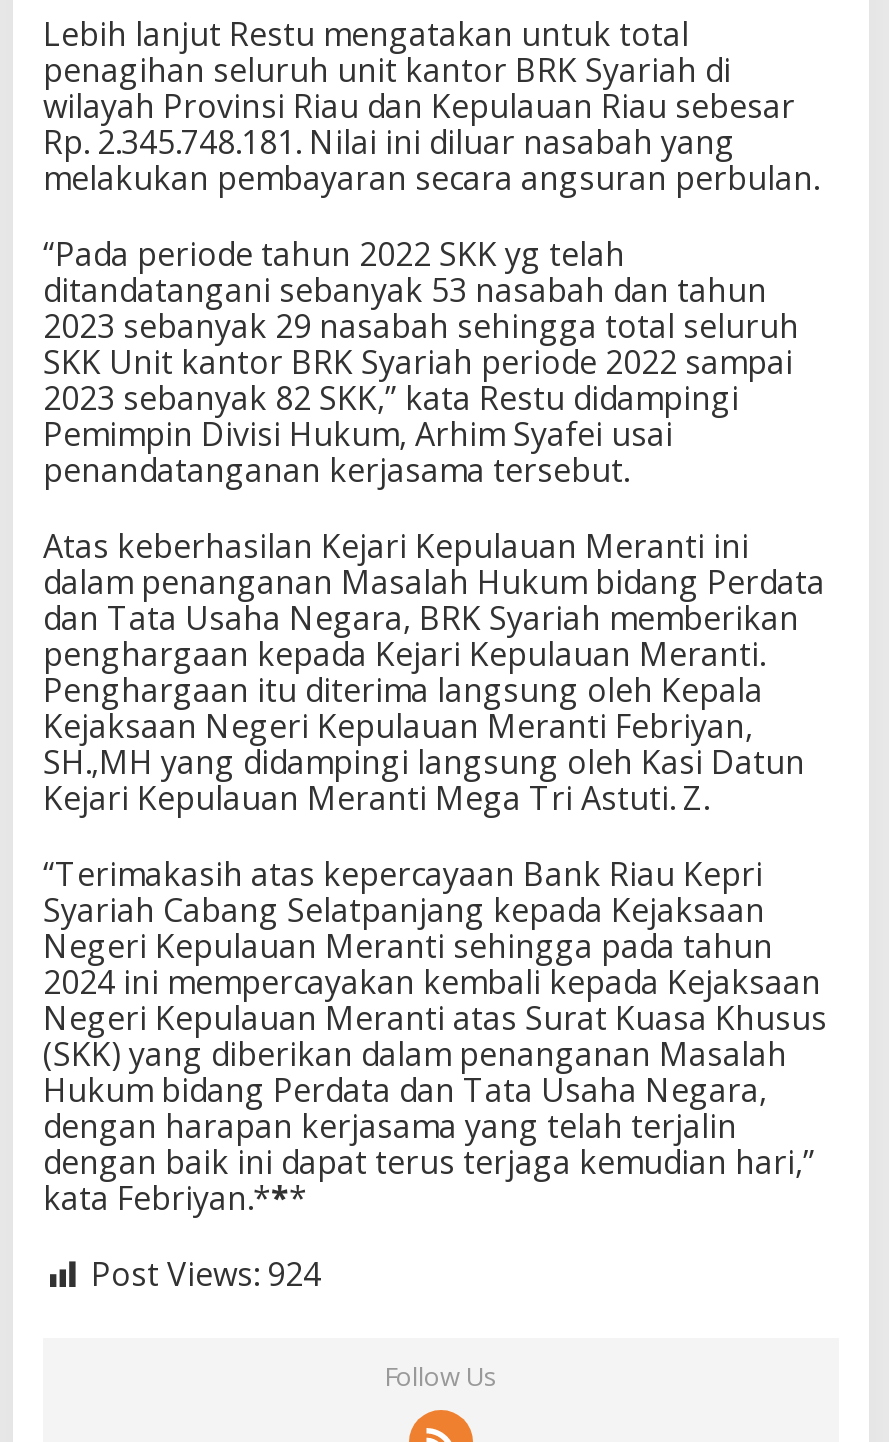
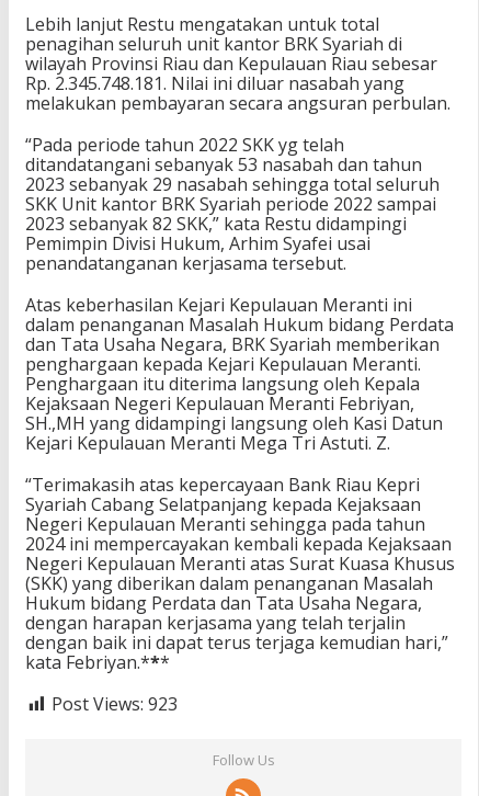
[91,1252,321,1296] Post Views: 924 -> [52,692,178,716] Post Views: 923

